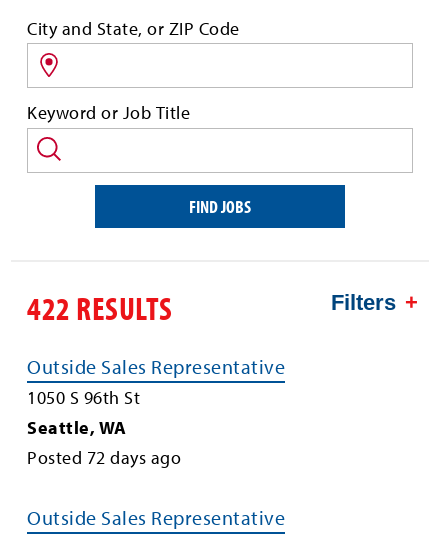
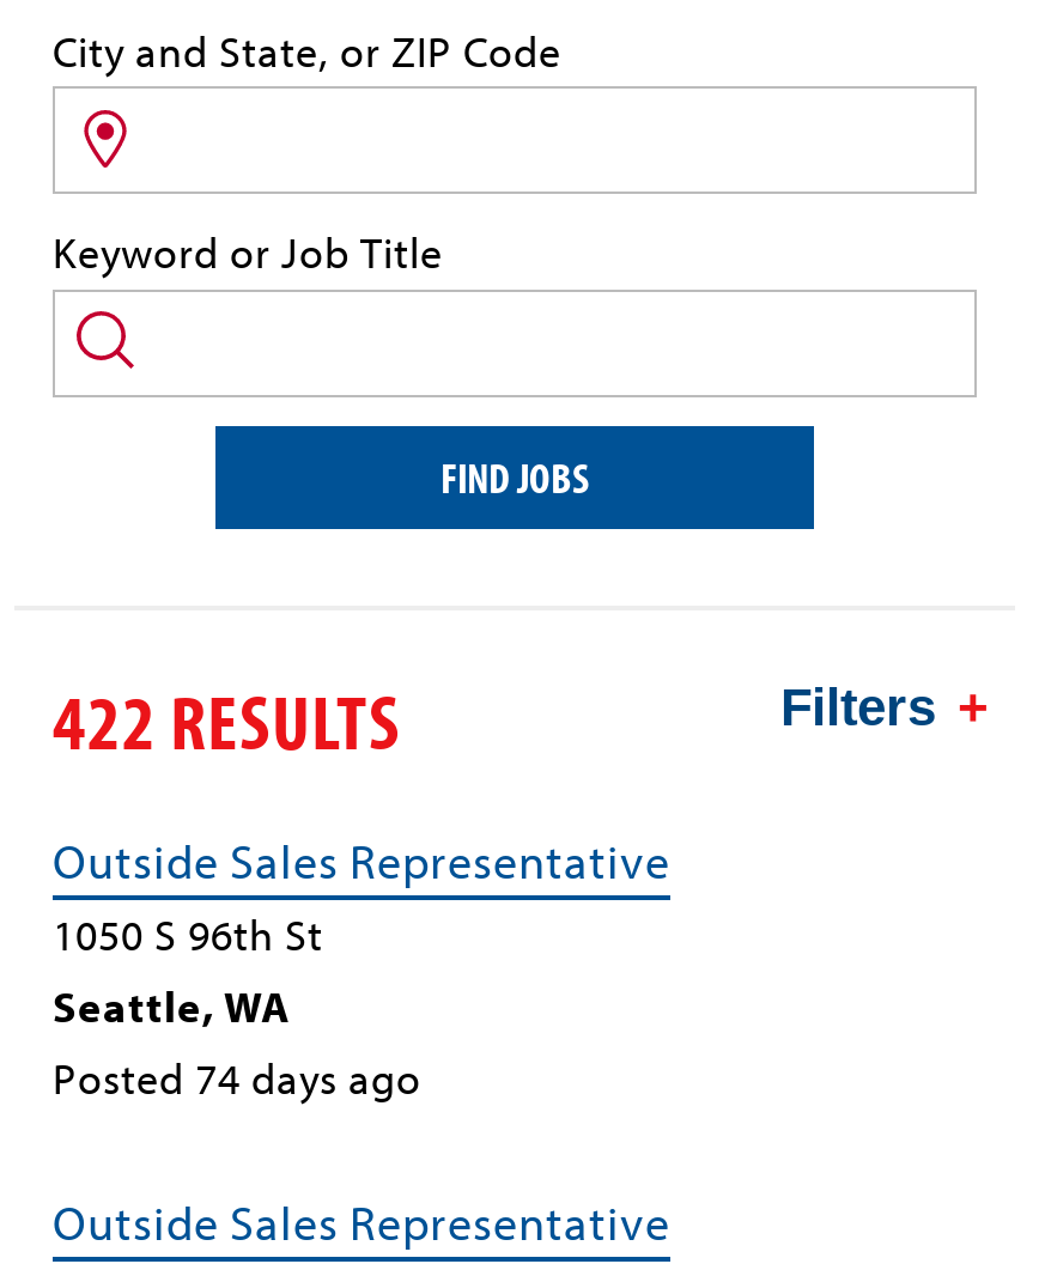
[27,446,181,469] Posted 72 days ago -> [53,1051,421,1106] Posted 74 days ago

